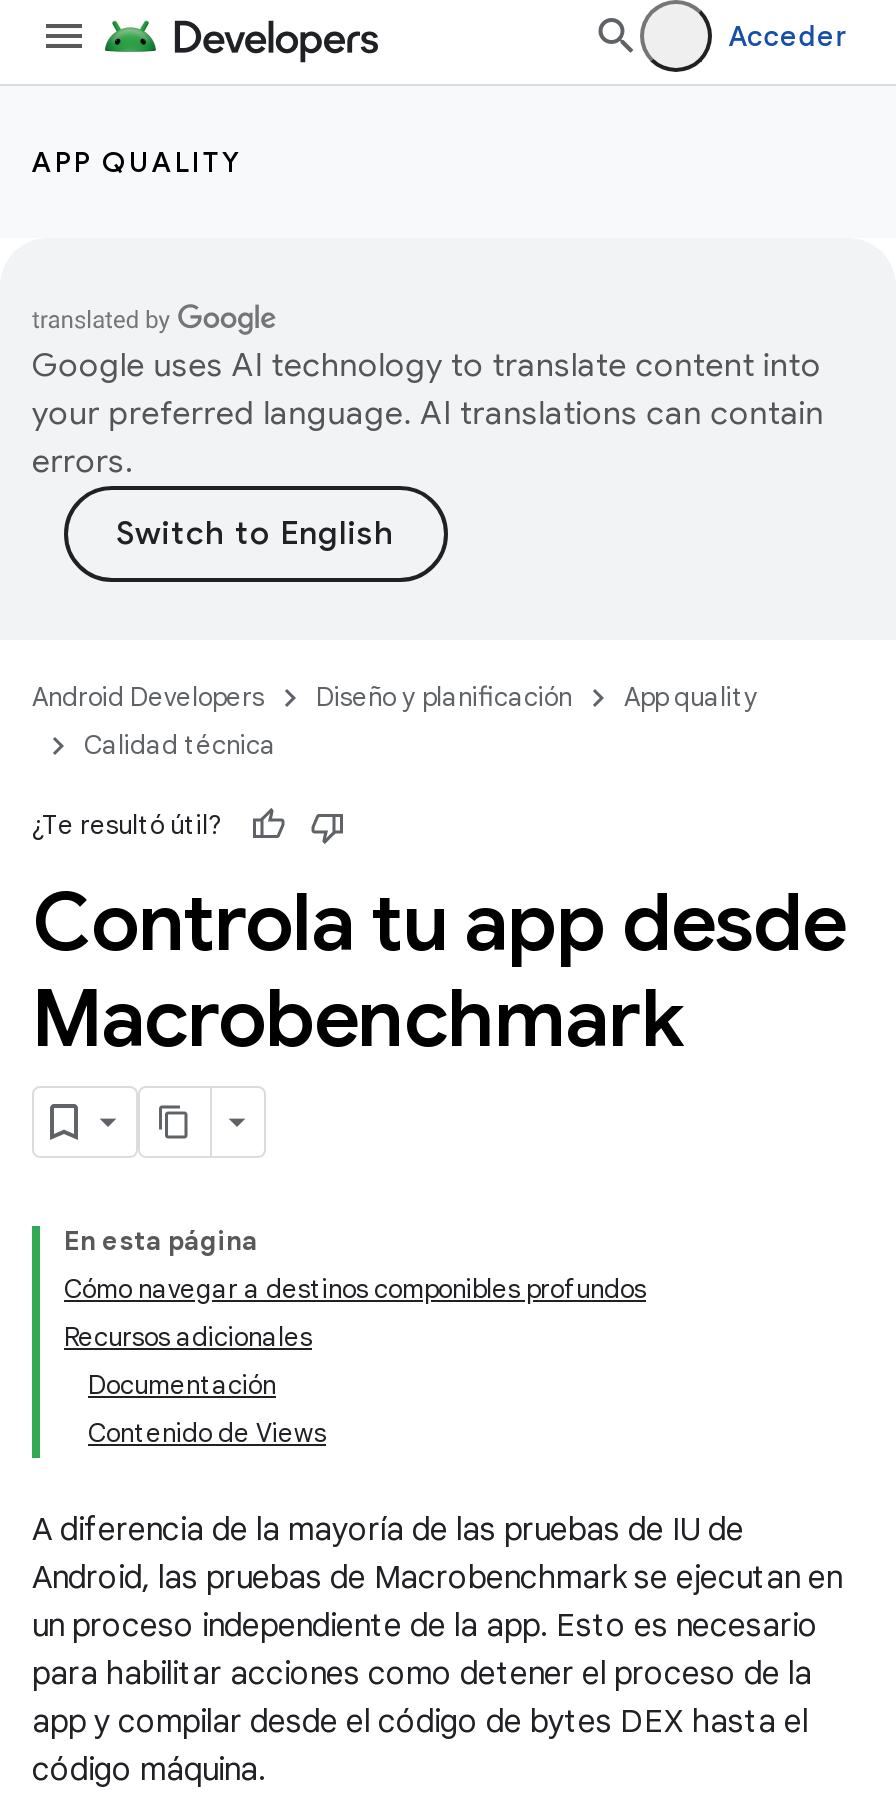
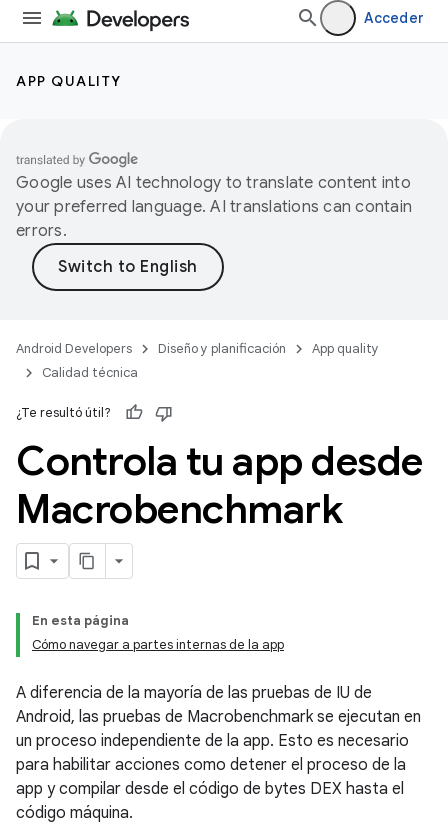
[64,1272,646,1450] Cómo navegar a destinos componibles profundos | Recursos adicionales | Documentación | Contenido de Views -> [32,636,284,653] Cómo navegar a partes internas de la app

